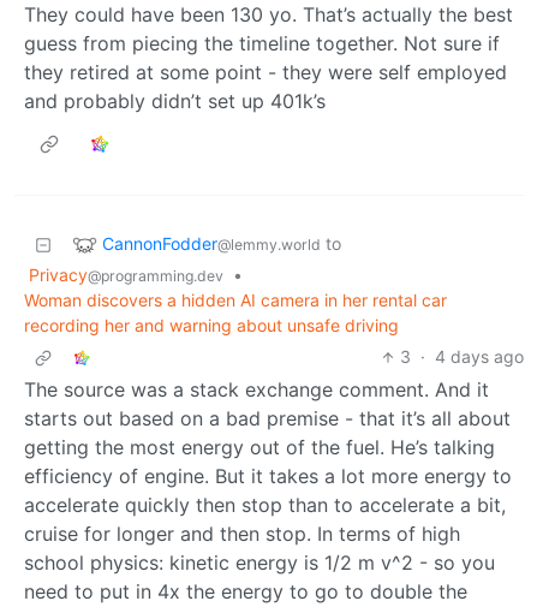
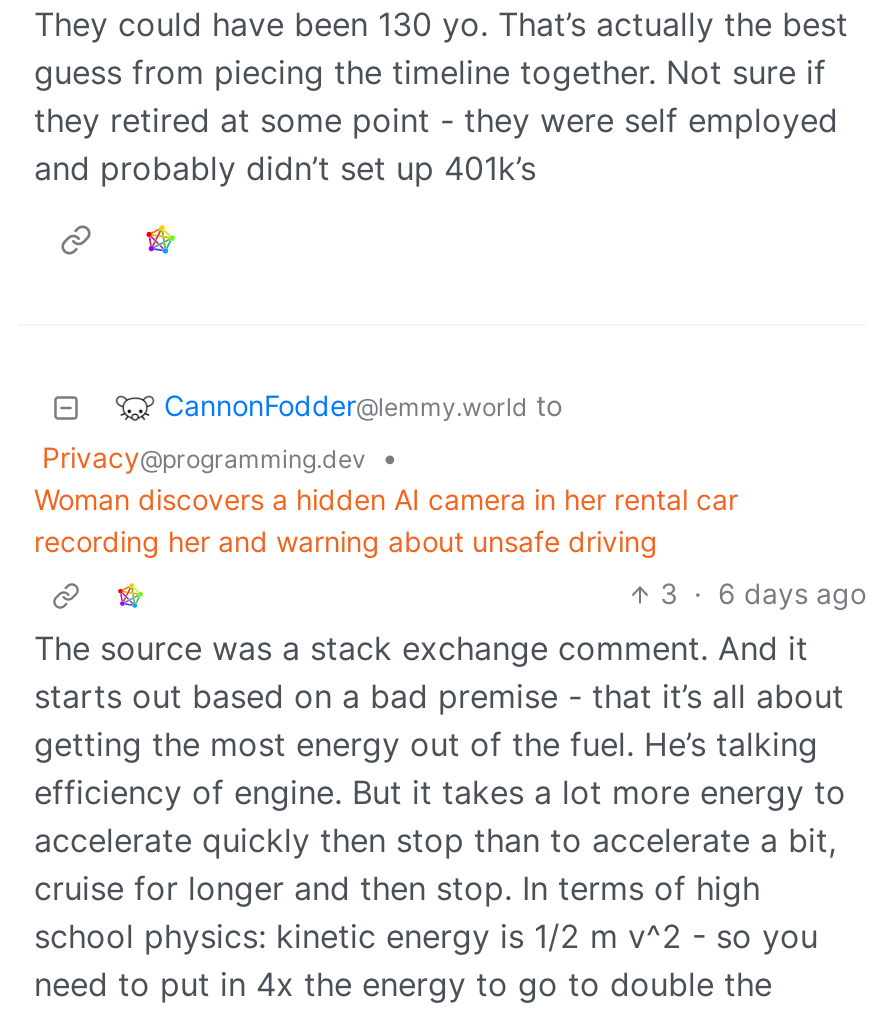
[400,347,524,367] 3 · 4 days ago -> [660,577,866,611] 3 · 6 days ago

